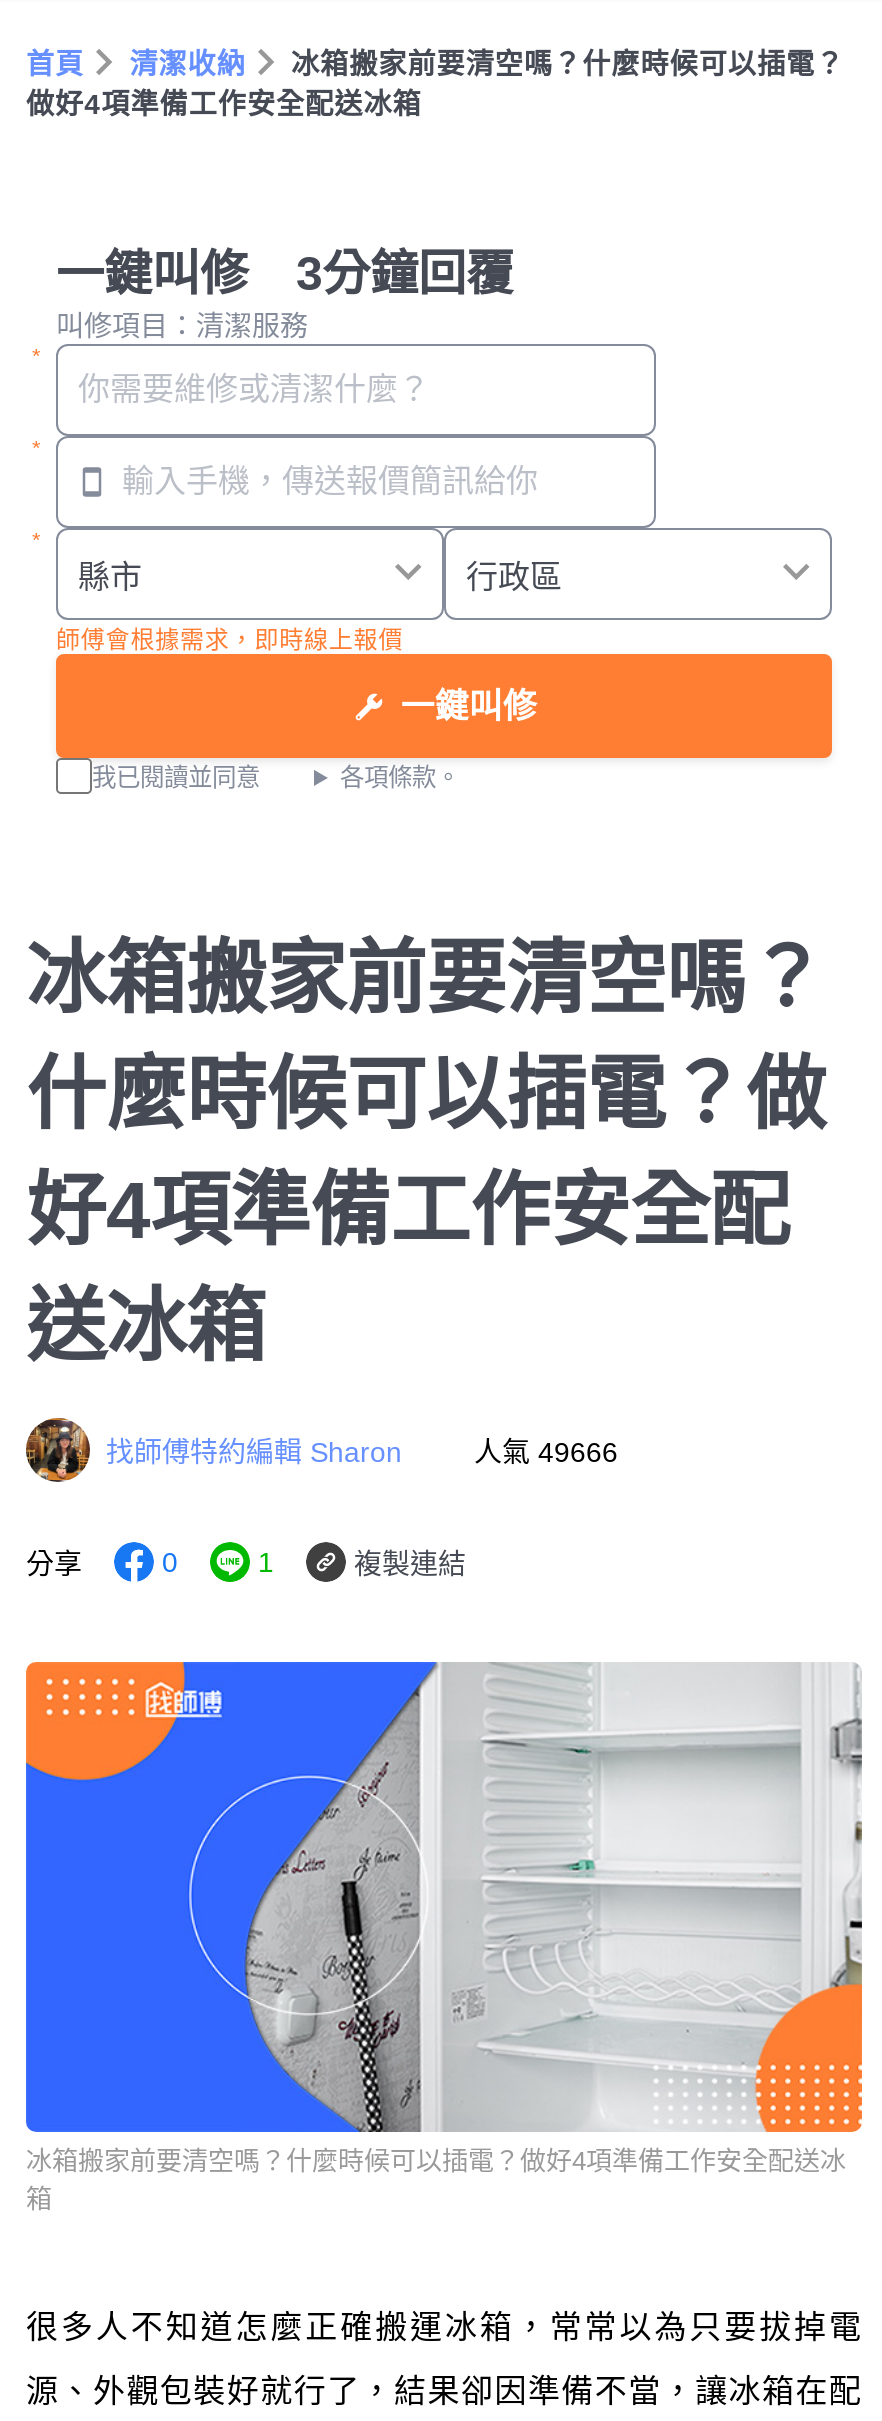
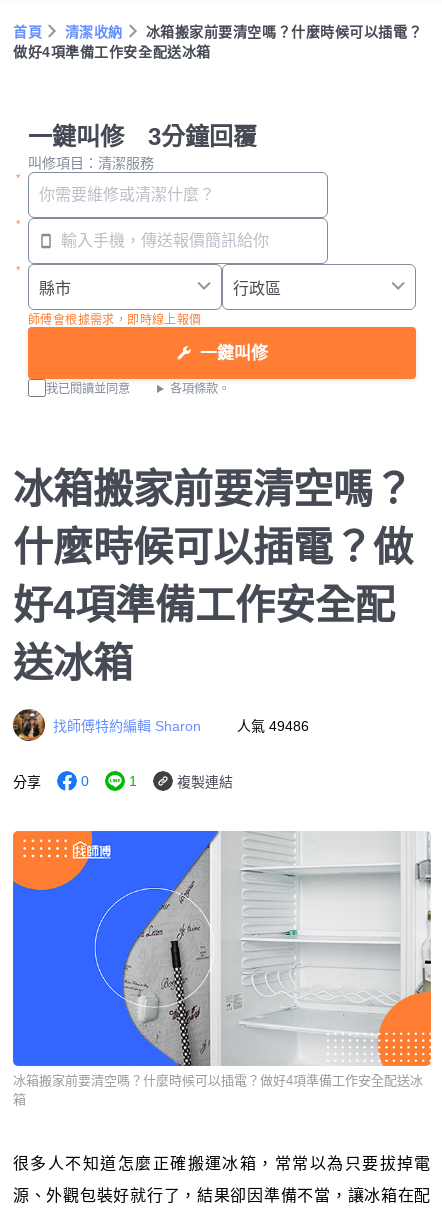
[474,1436,618,1468] 人氣 49666 -> [237,718,309,734] 人氣 49486

